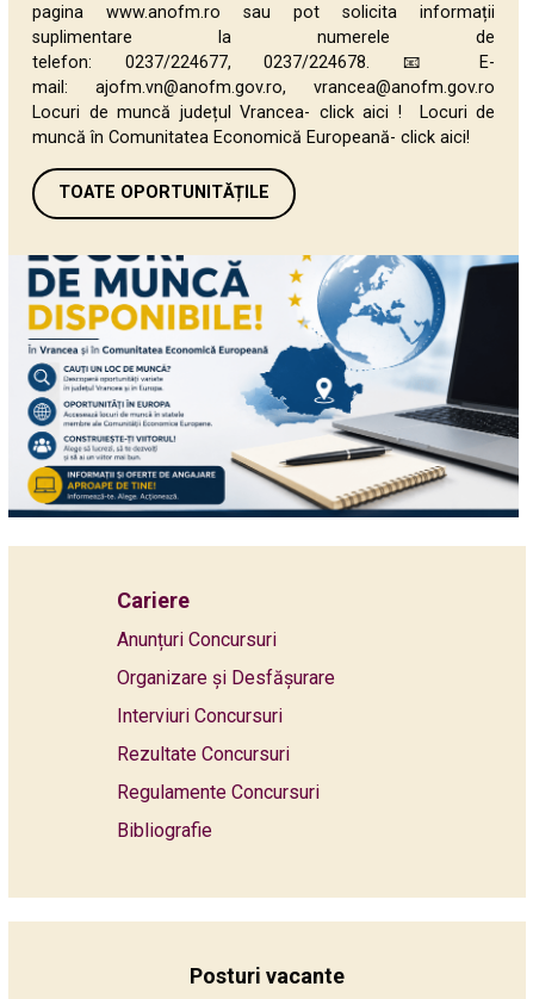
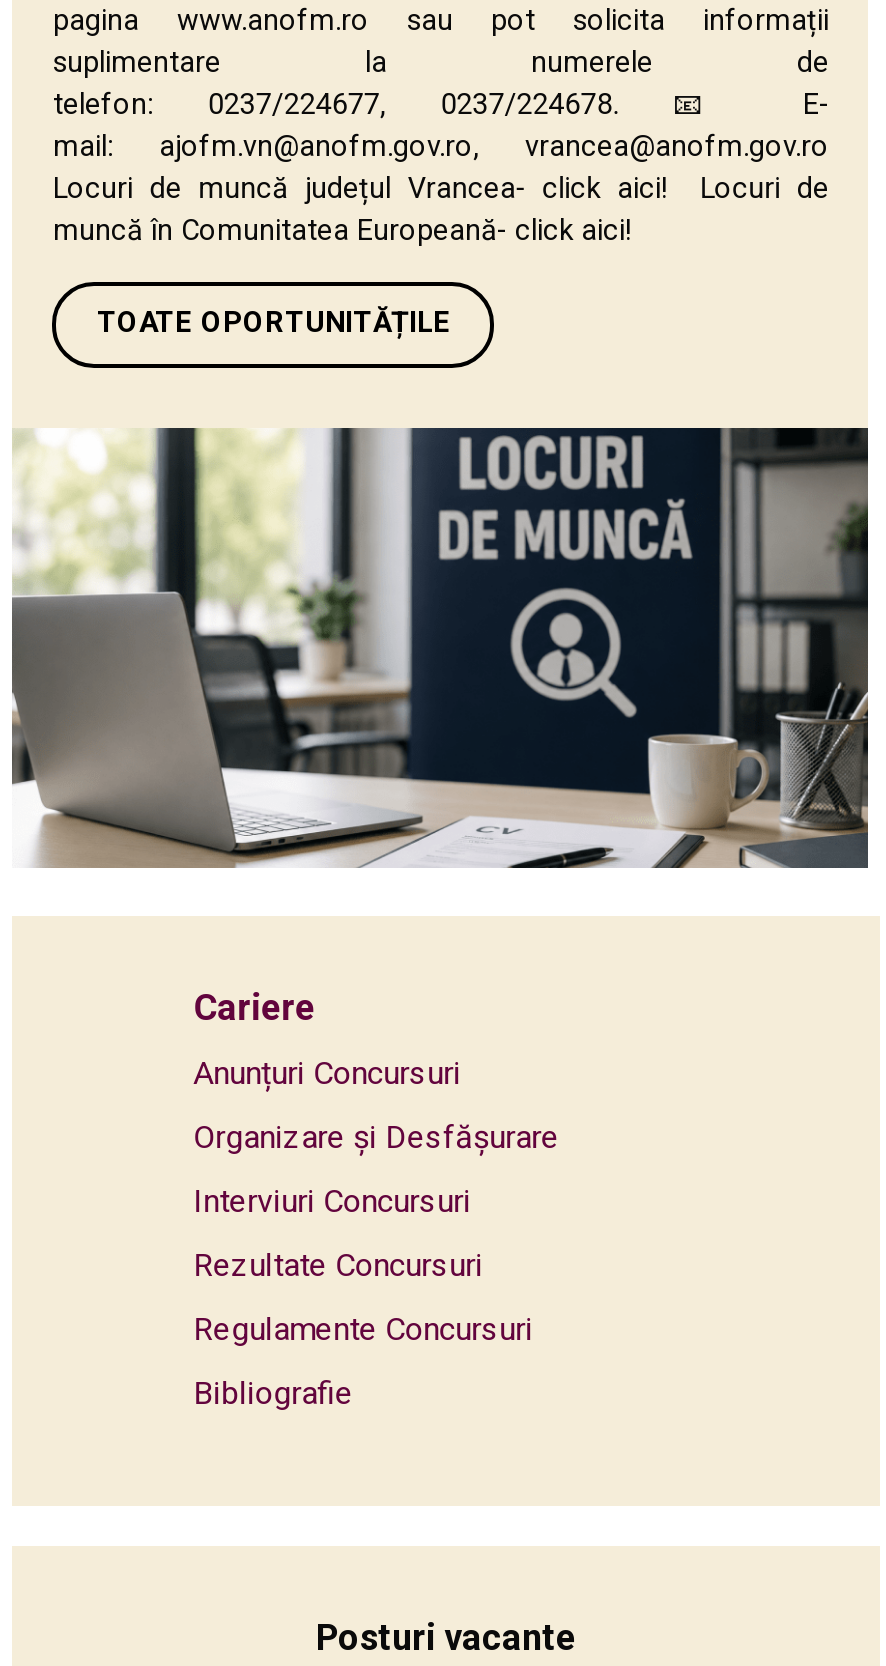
[33,103,495,148] Locuri de muncă județul Vrancea- click aici ! Locuri de | muncă în Comunitatea Economică Europeană- click aici! -> [53,173,829,249] Locuri de muncă județul Vrancea- click aici! Locuri de | muncă în Comunitatea Europeană- click aici!
[7,254,520,519] [image] -> [10,426,870,870] [image]

